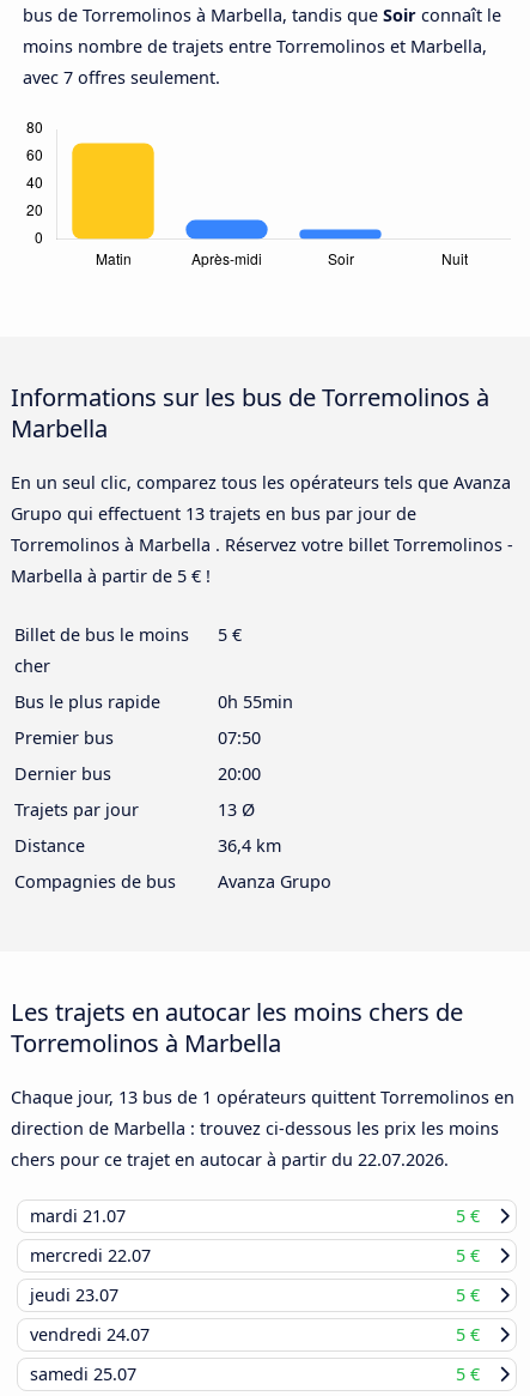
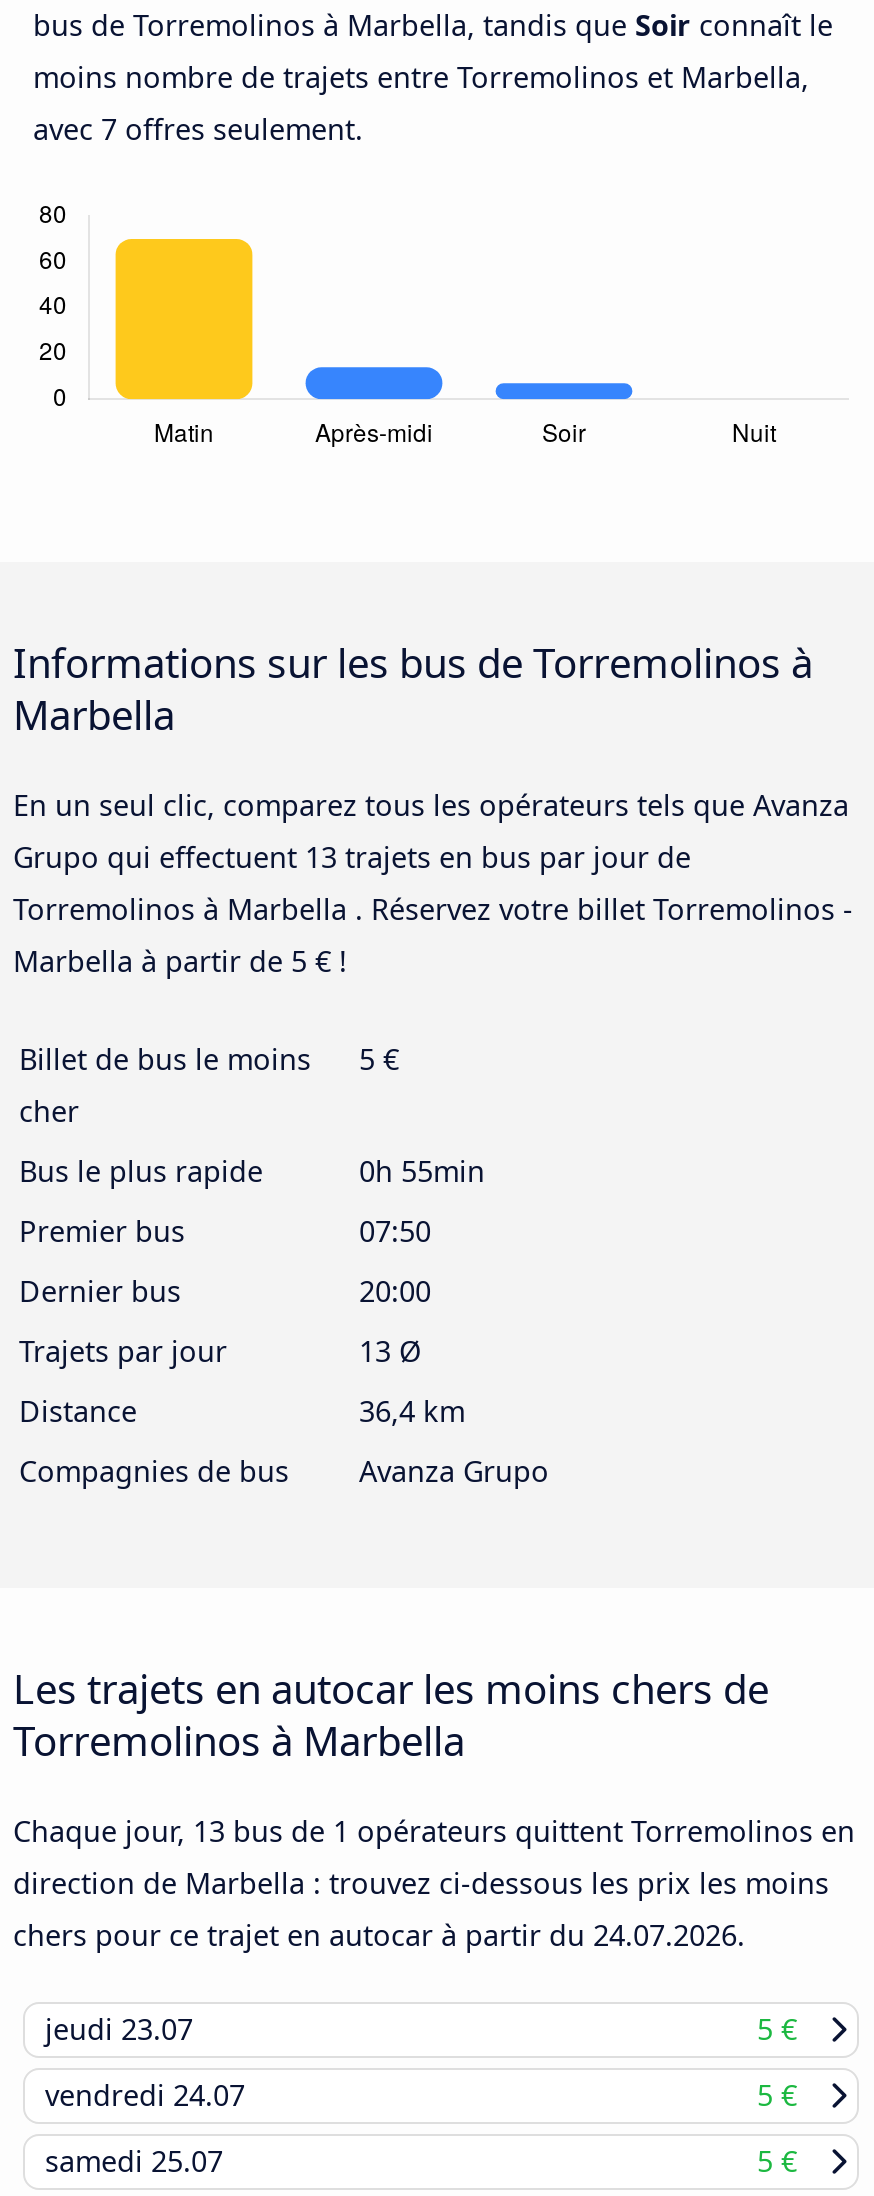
[11,1148,480,1266] chers pour ce trajet en autocar à partir du 22.07.2026. | mardi 21.07 | 5 € | mercredi 22.07 | 5 € -> [13,1916,745,1954] chers pour ce trajet en autocar à partir du 24.07.2026.

